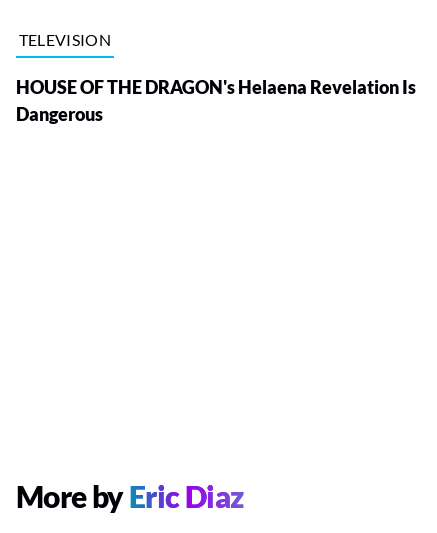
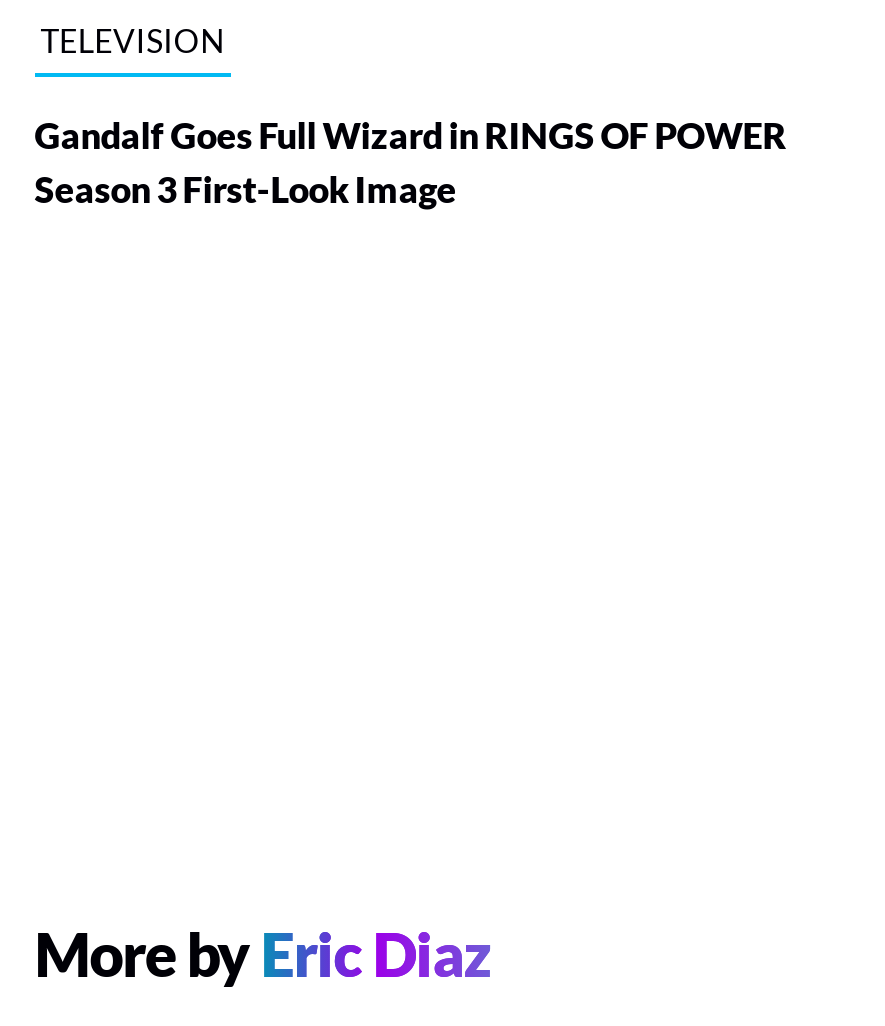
[16,76,416,125] HOUSE OF THE DRAGON's Helaena Revelation Is | Dangerous -> [34,113,786,211] Gandalf Goes Full Wizard in RINGS OF POWER | Season 3 First-Look Image

